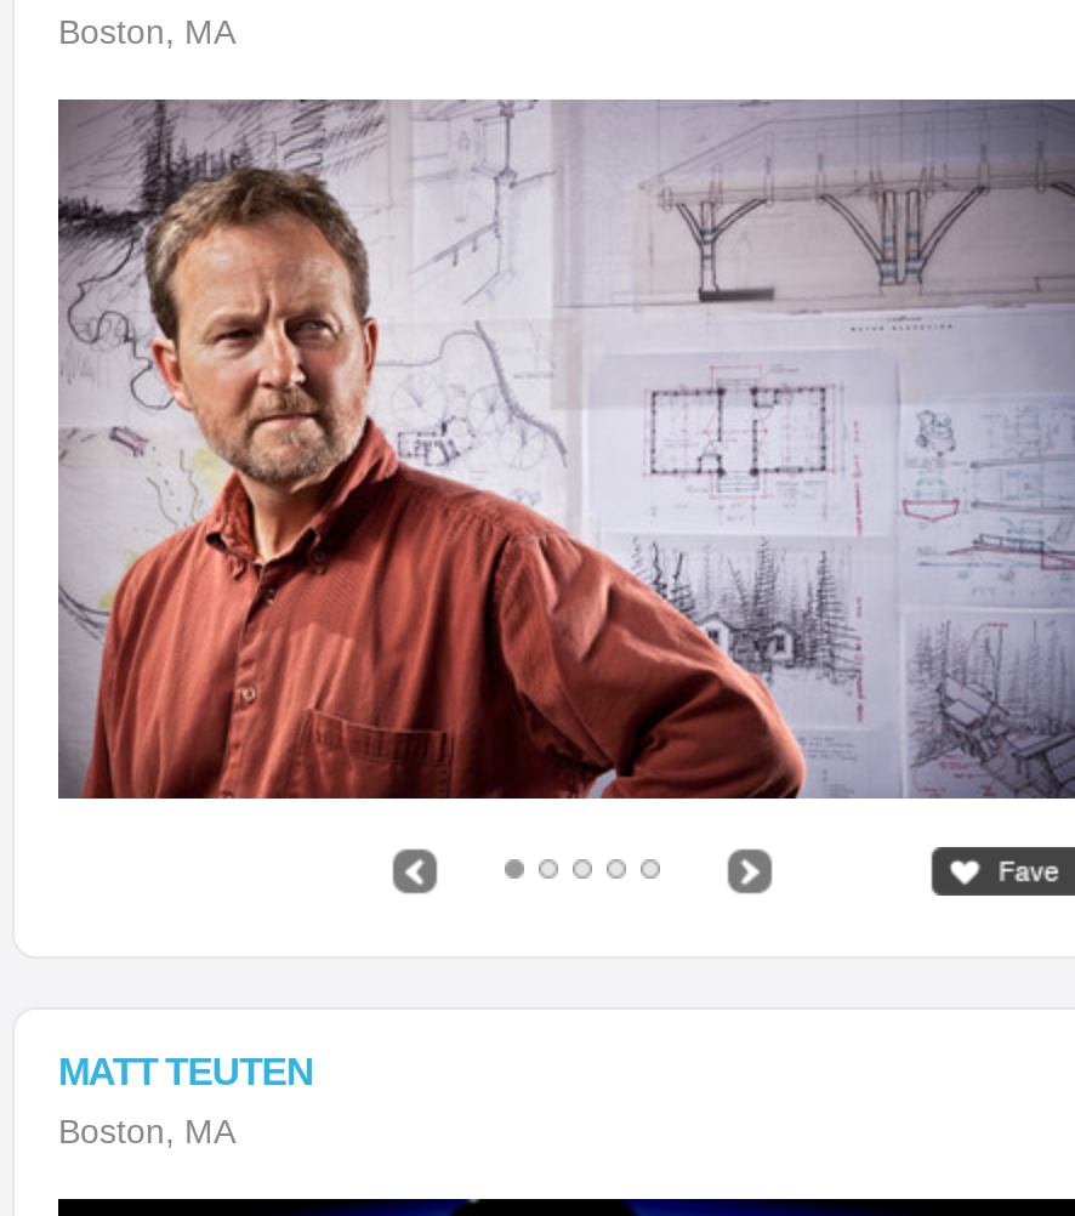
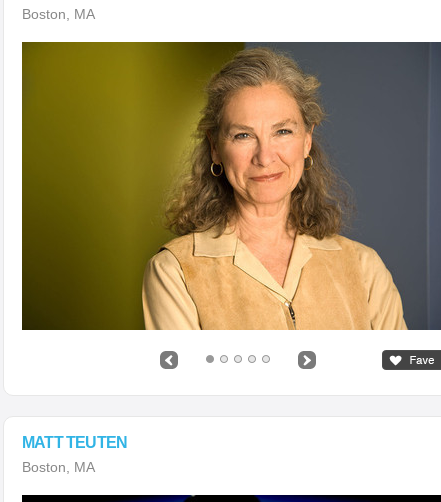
[56,97,1068,801] [image] -> [21,41,438,331] [image]

